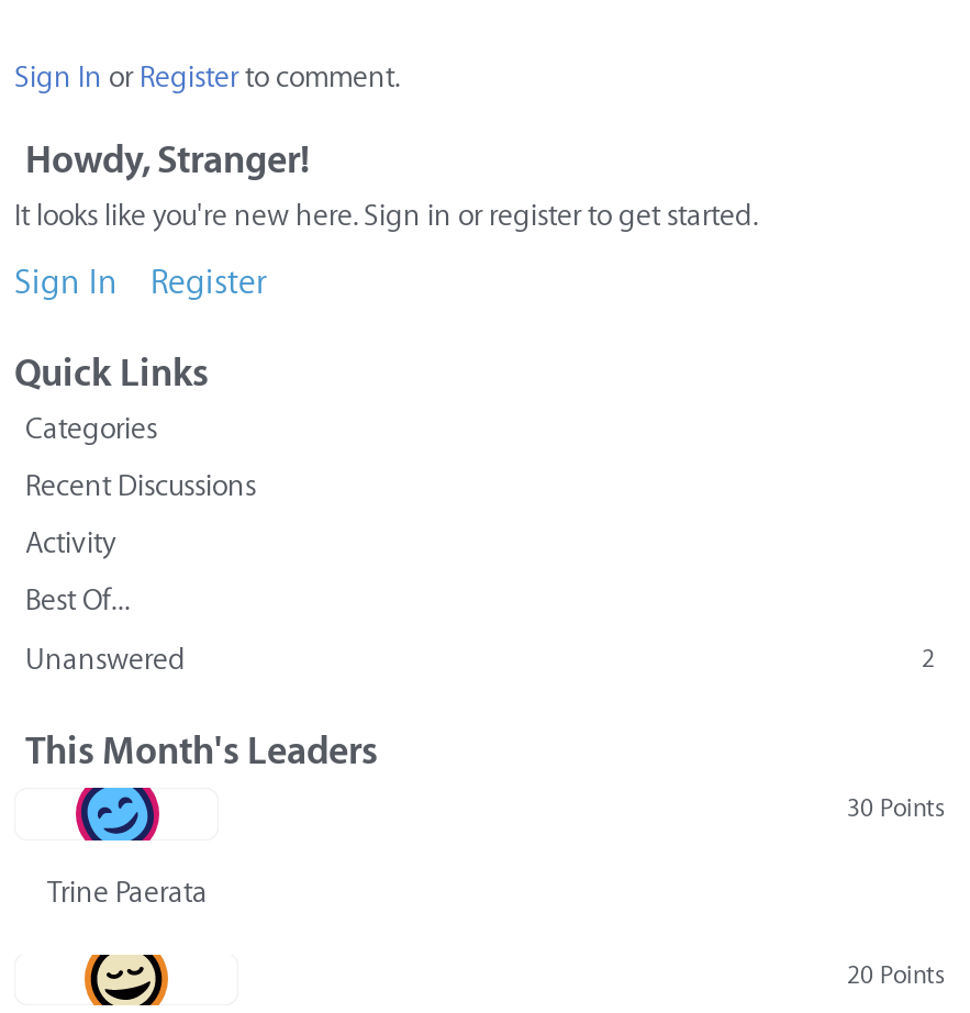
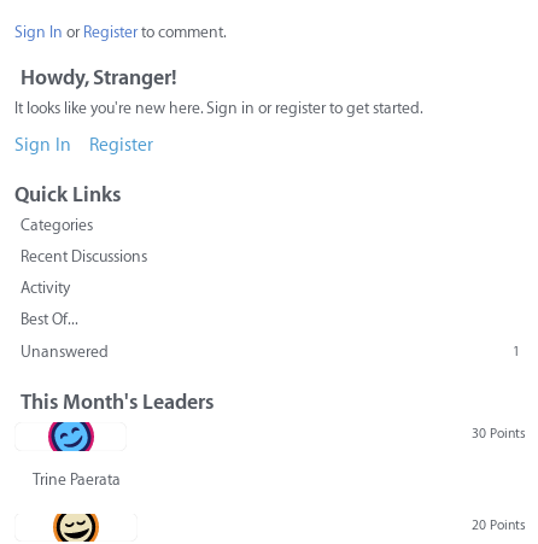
[922,644,935,672] 2 -> [513,343,520,359] 1

